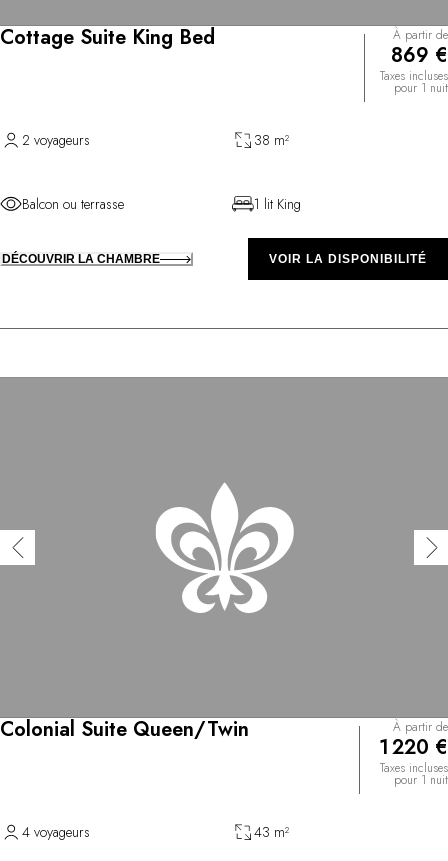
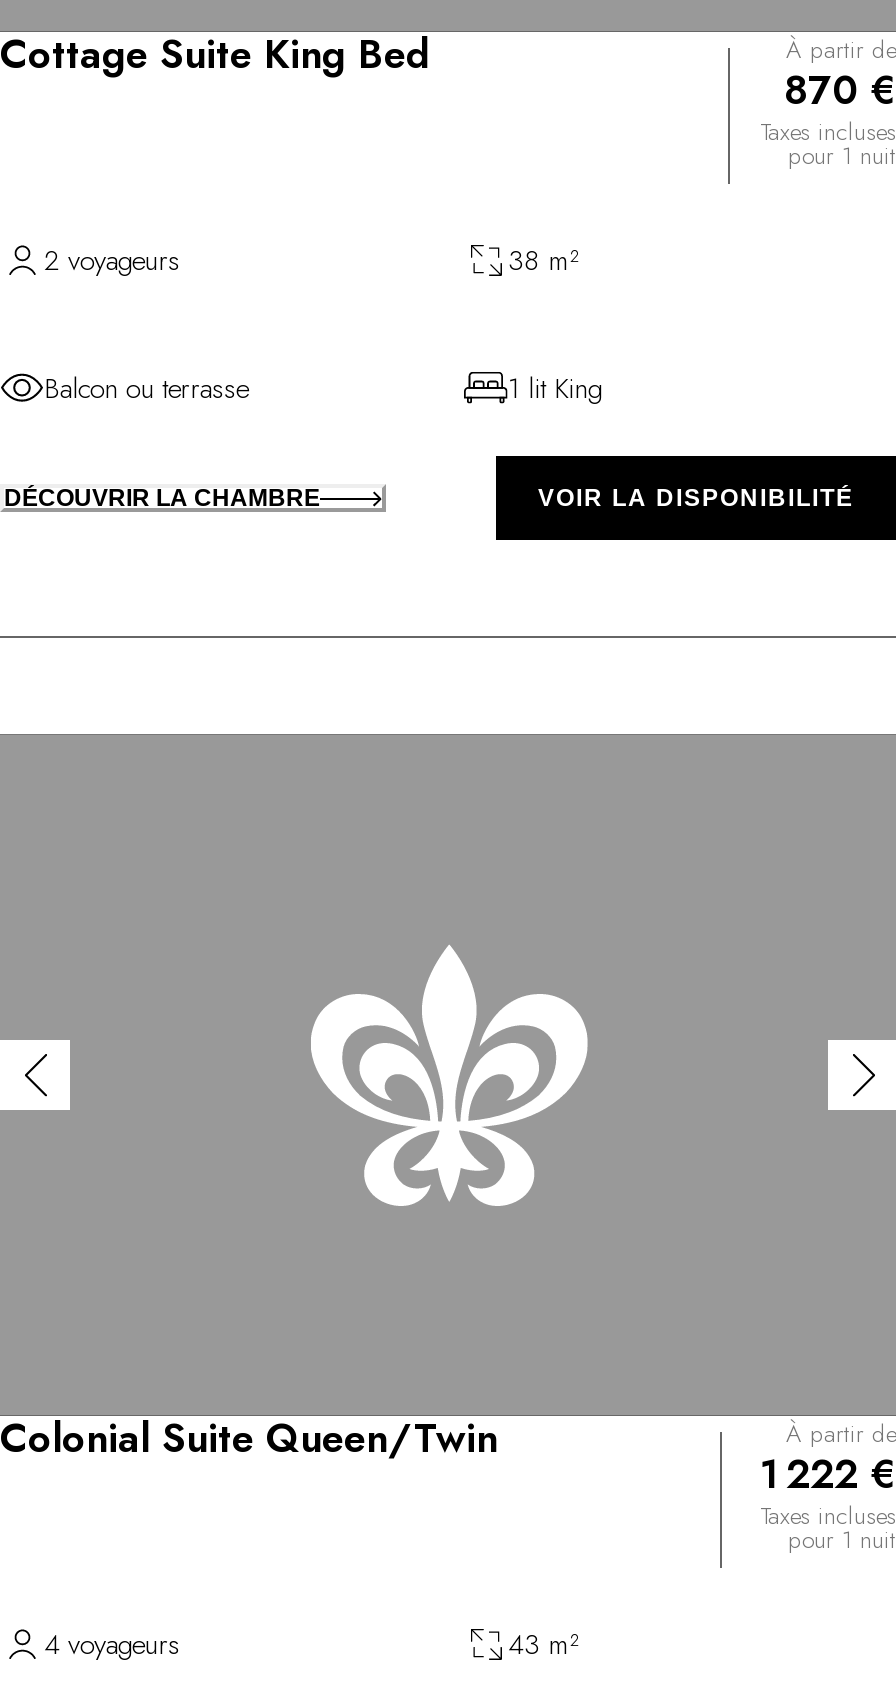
[391,41,448,70] 869 € -> [784,63,896,121] 870 €
[379,733,448,762] 1 220 € -> [760,1447,896,1505] 1 222 €

